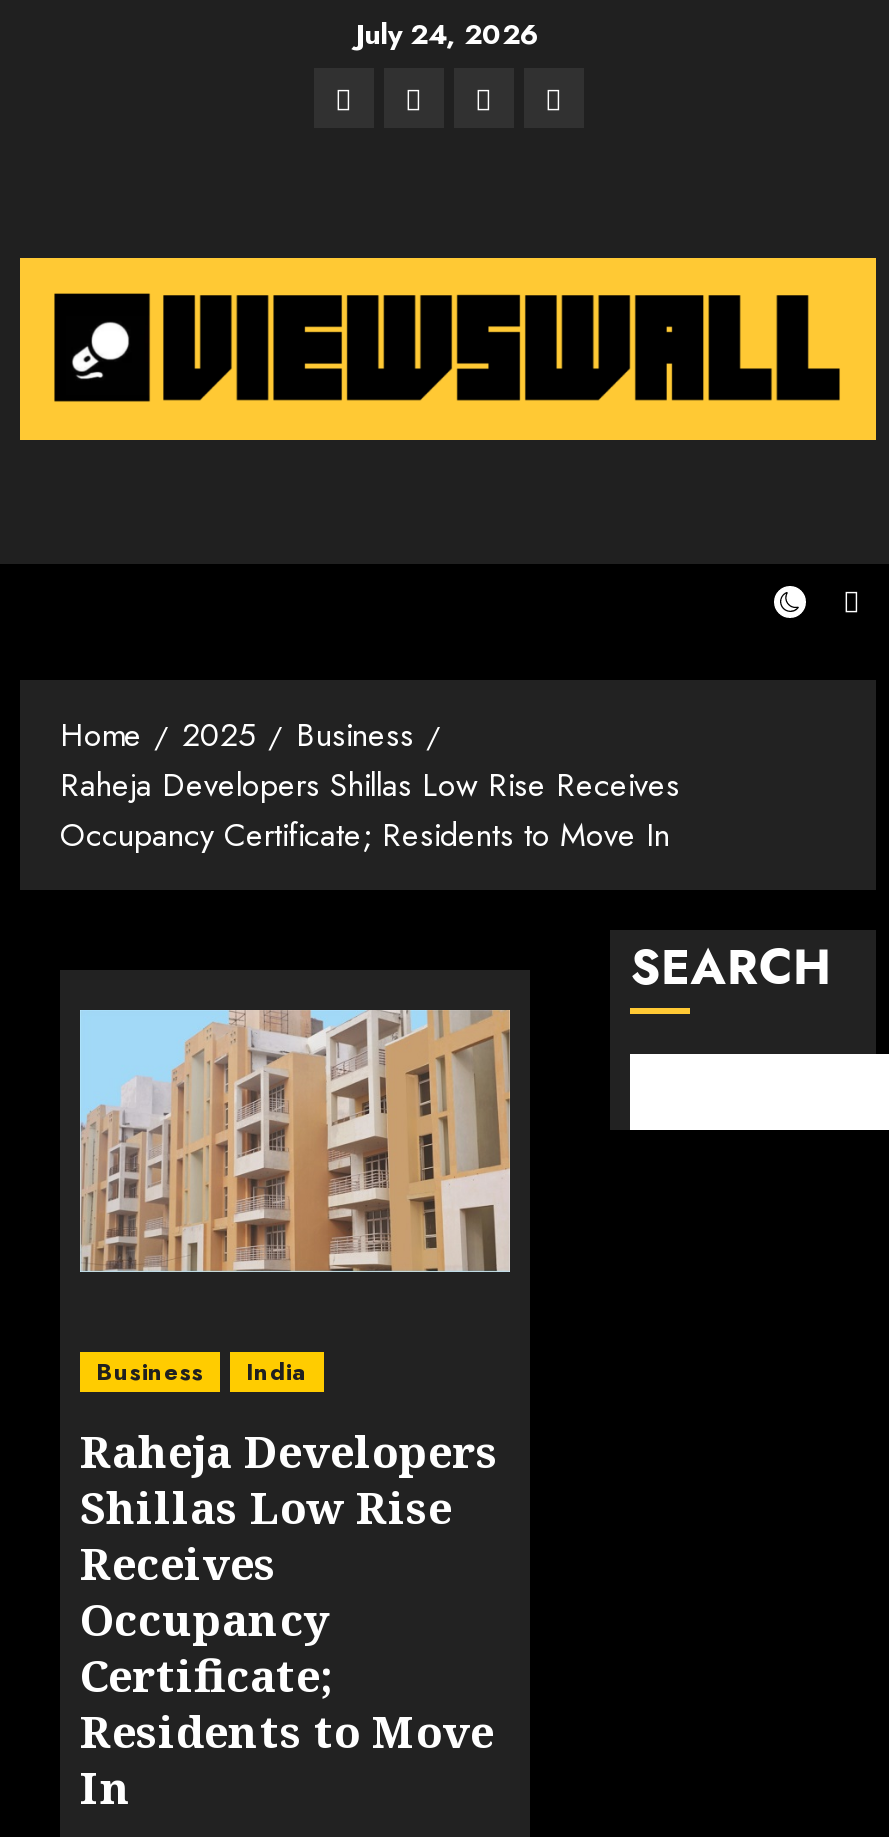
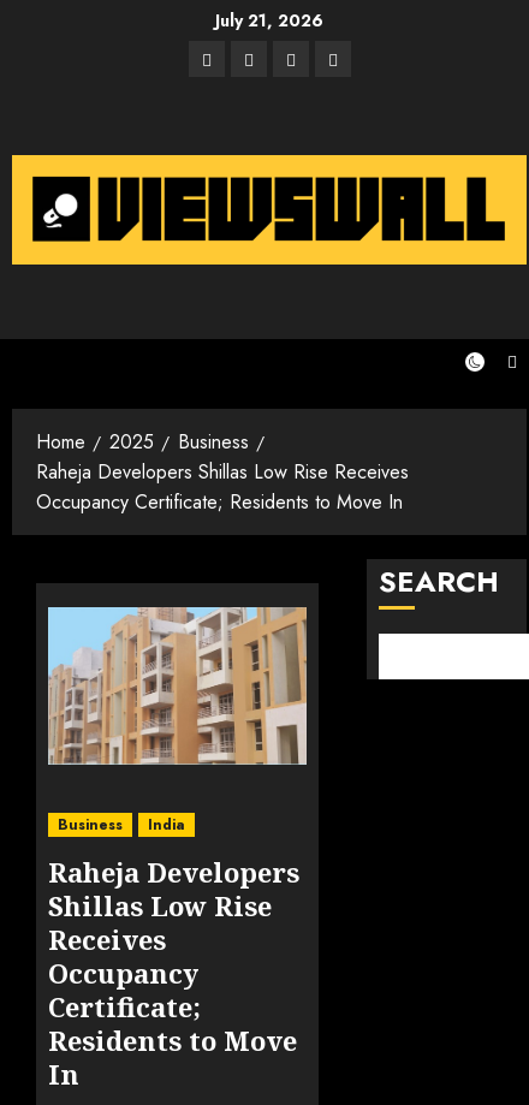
[356,14,540,54] July 24, 2026 -> [215,8,323,32] July 21, 2026

